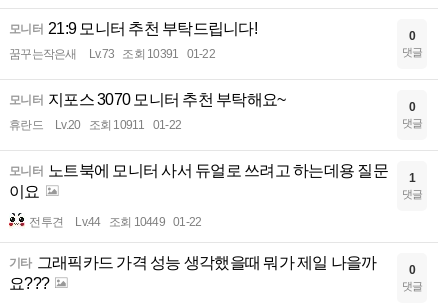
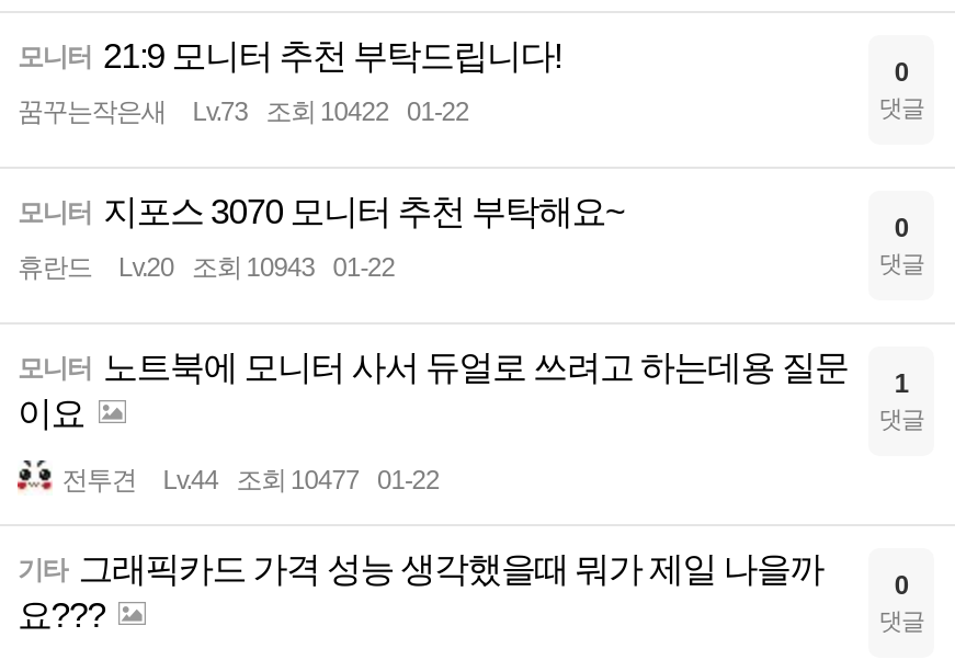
[9,47,215,61] 꿈꾸는작은새 Lv.73 조회 10391 01-22 -> [18,96,469,127] 꿈꾸는작은새 Lv.73 조회 10422 01-22
[9,118,181,132] 휴란드 Lv.20 조회 10911 01-22 -> [18,252,395,283] 휴란드 Lv.20 조회 10943 01-22
[29,215,201,229] 전투견 Lv.44 조회 10449 01-22 -> [62,465,439,496] 전투견 Lv.44 조회 10477 01-22

